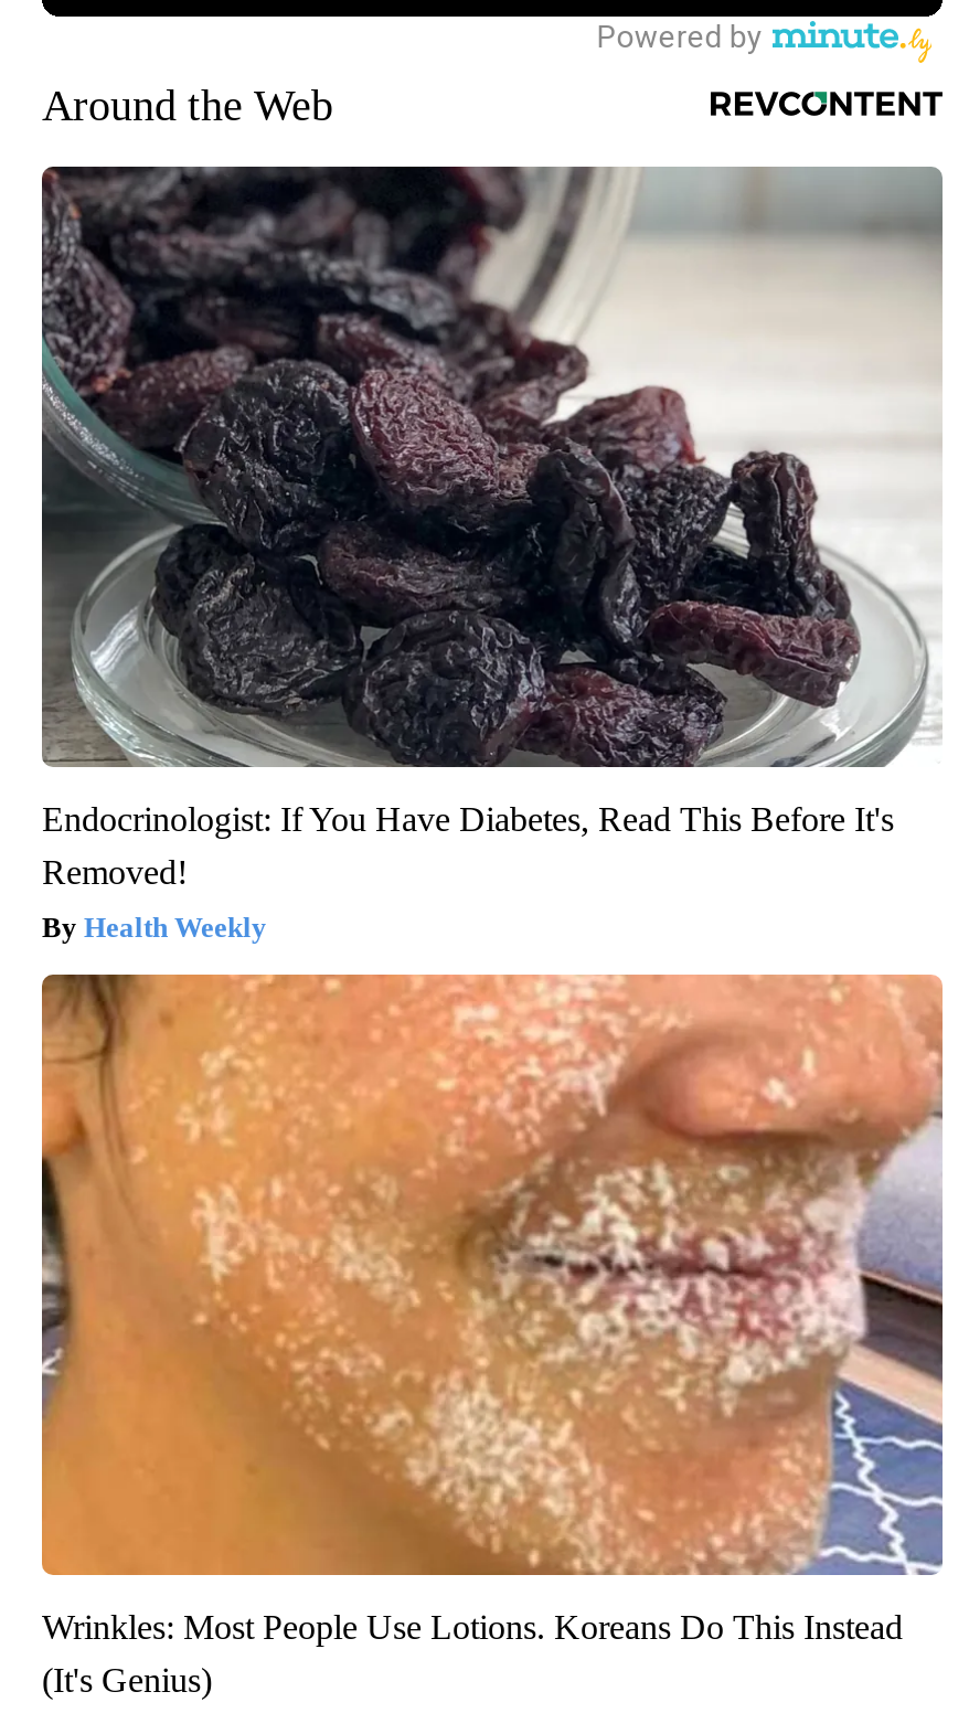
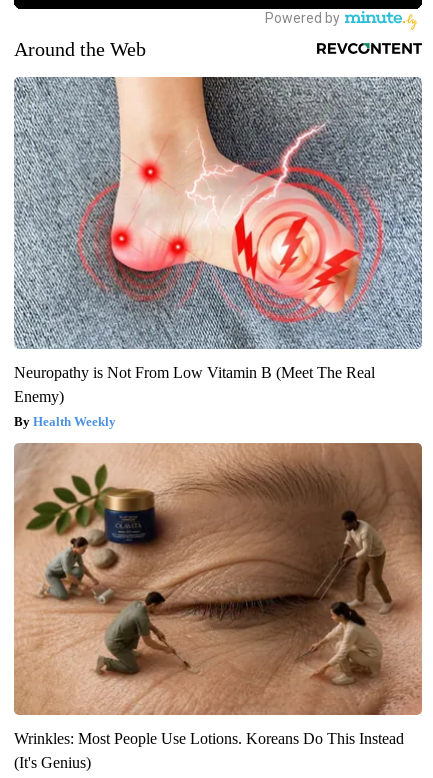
[42,163,943,891] [image] | Endocrinologist: If You Have Diabetes, Read This Before It's | Removed! -> [14,76,423,404] [image] | Neuropathy is Not From Low Vitamin B (Meet The Real | Enemy)
[40,973,945,1576] [image] -> [14,442,423,716] [image]

